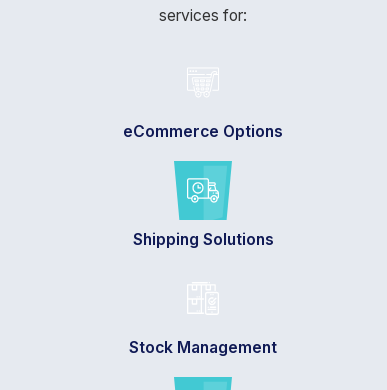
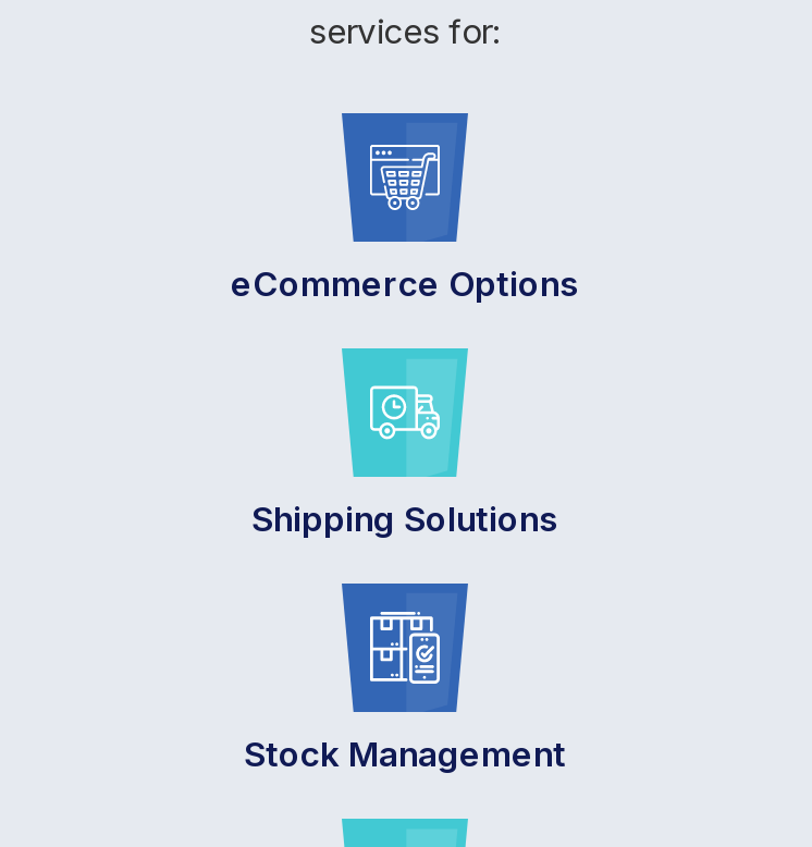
none -> [340,111,470,244] [image]
none -> [340,581,470,714] [image]

